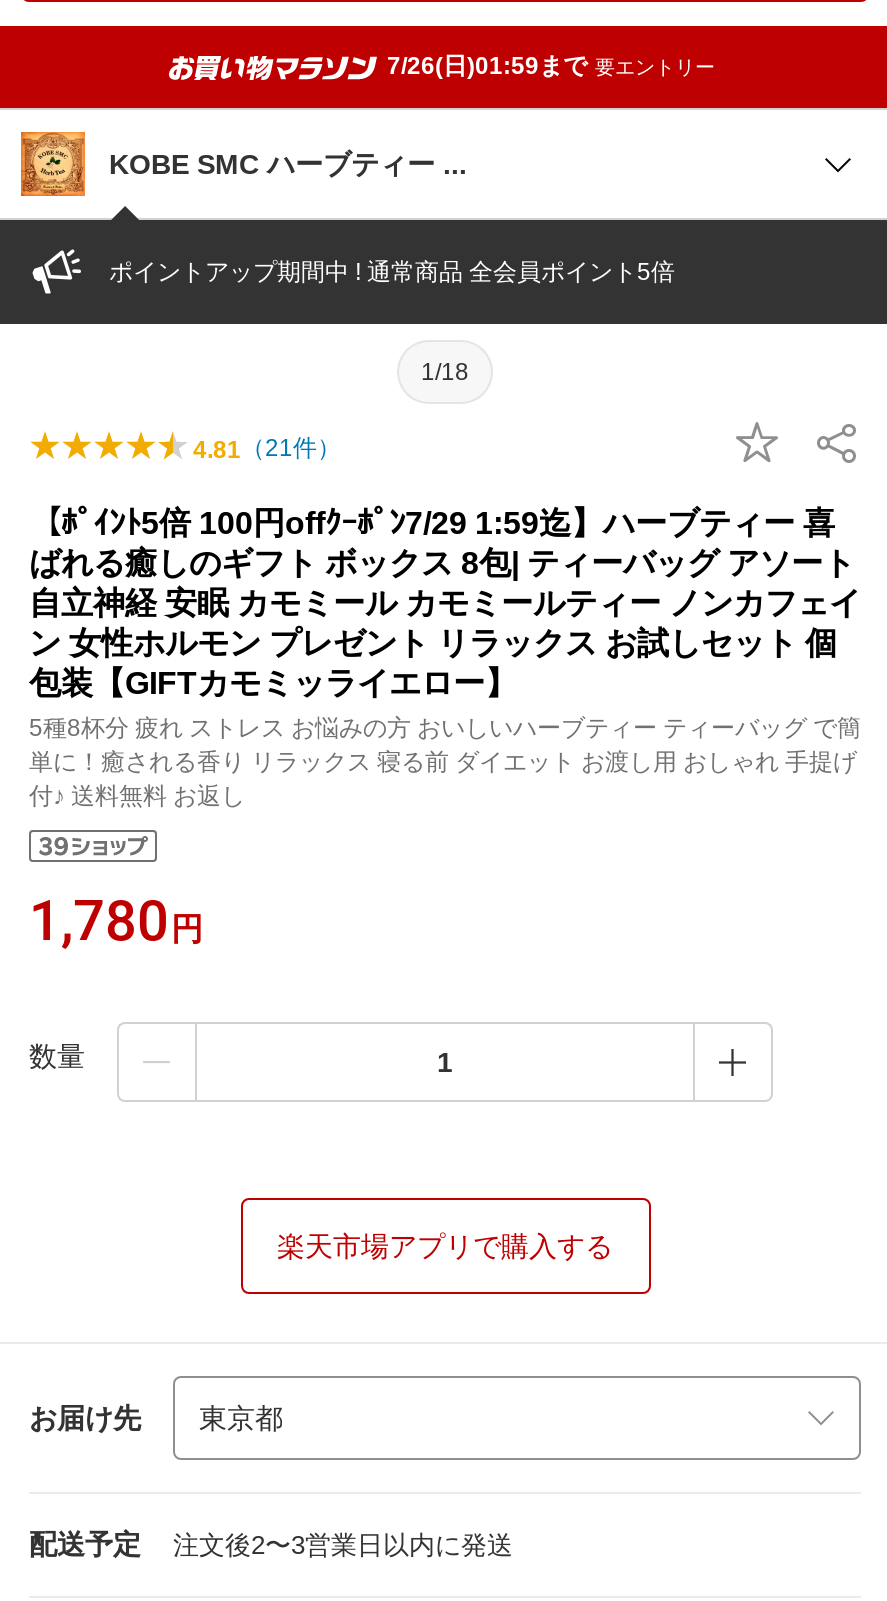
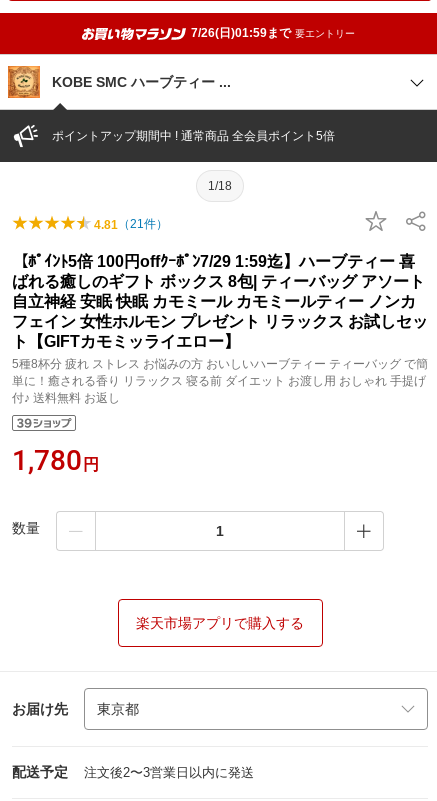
[29,586,861,700] 自立神経 安眠 カモミール カモミールティー ノンカフェイ | ン 女性ホルモン プレゼント リラックス お試しセット 個 | 包装【GIFTカモミッライエロー】 -> [12,293,428,350] 自立神経 安眠 快眠 カモミール カモミールティー ノンカ | フェイン 女性ホルモン プレゼント リラックス お試しセッ | ト【GIFTカモミッライエロー】

